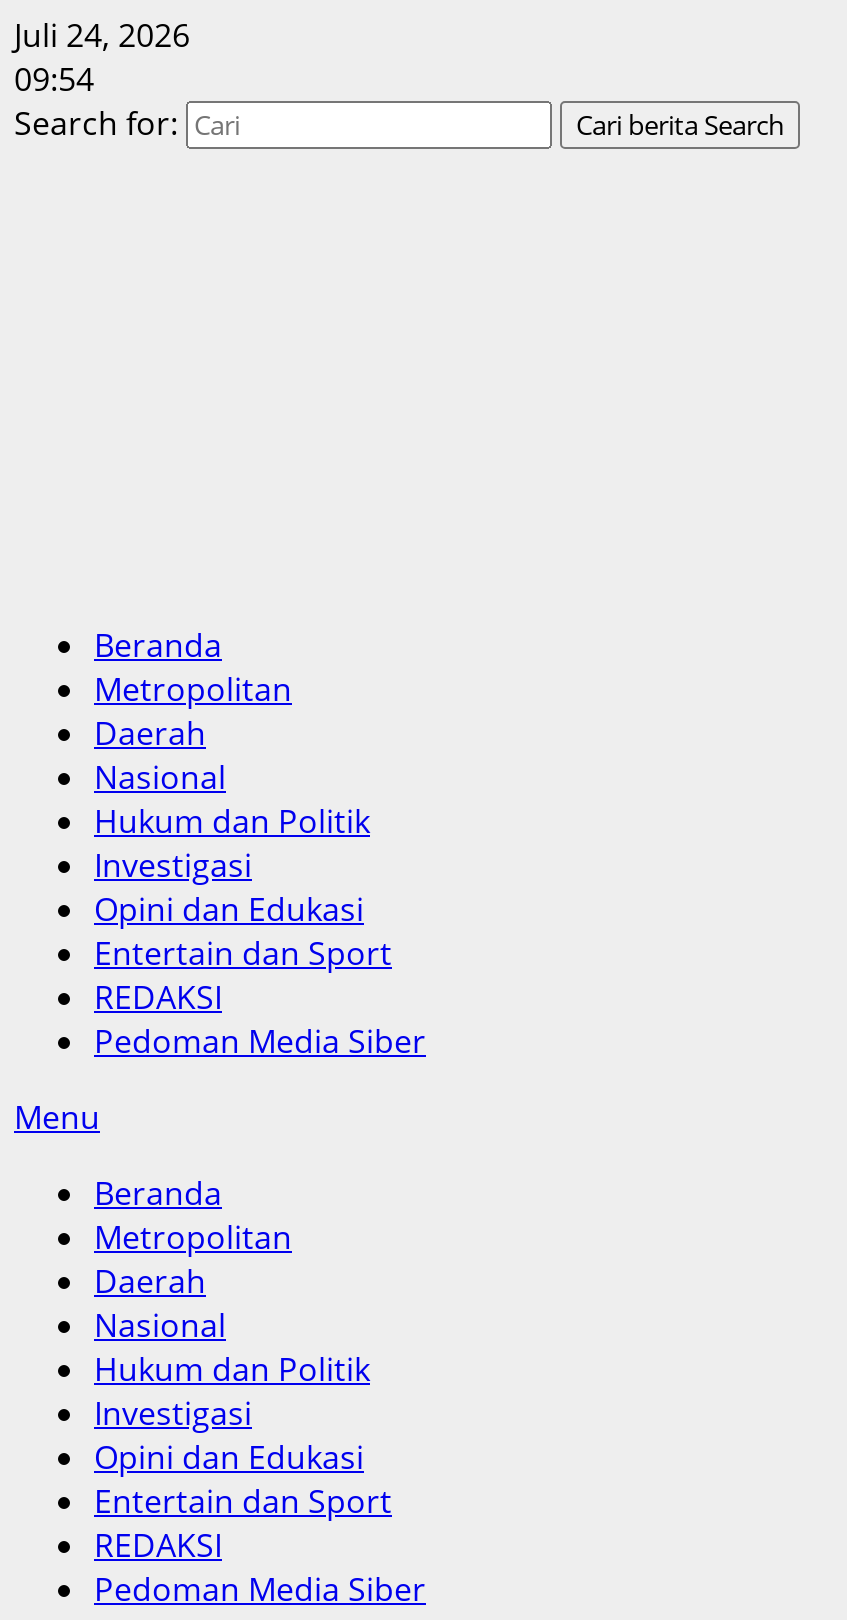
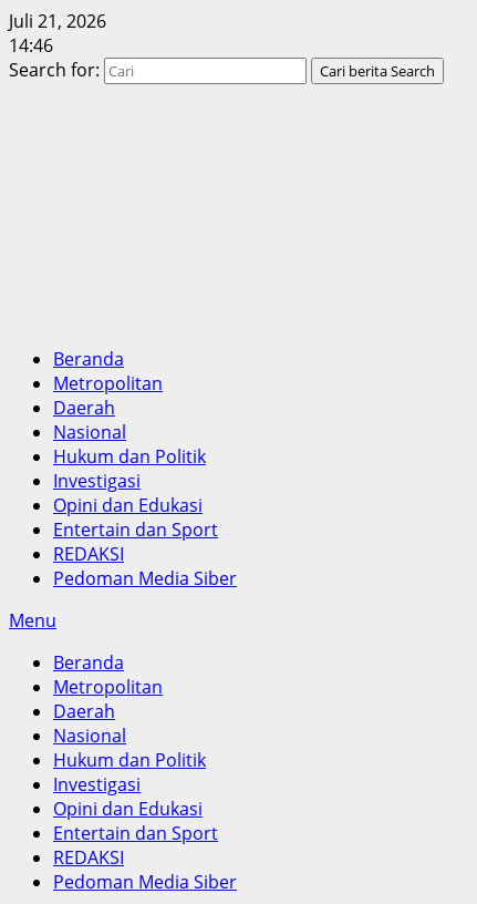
[14,13,190,57] Juli 24, 2026 -> [9,9,106,33] Juli 21, 2026
[14,57,94,101] 09:54 -> [9,33,53,58] 14:46

